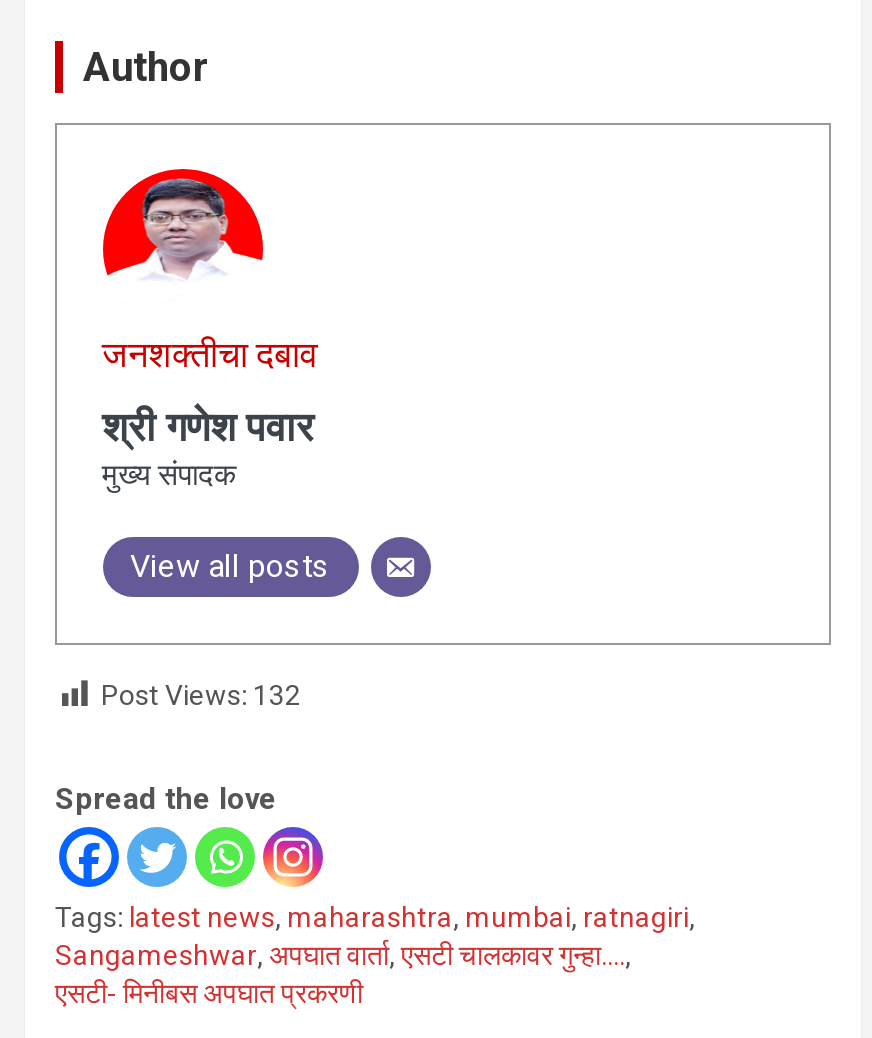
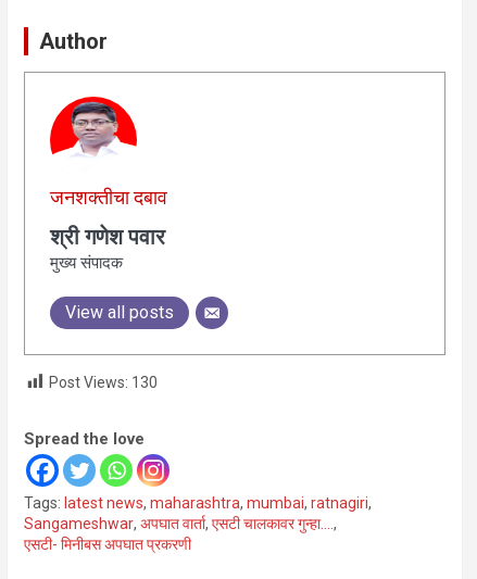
[101,679,301,711] Post Views: 132 -> [49,374,158,391] Post Views: 130

